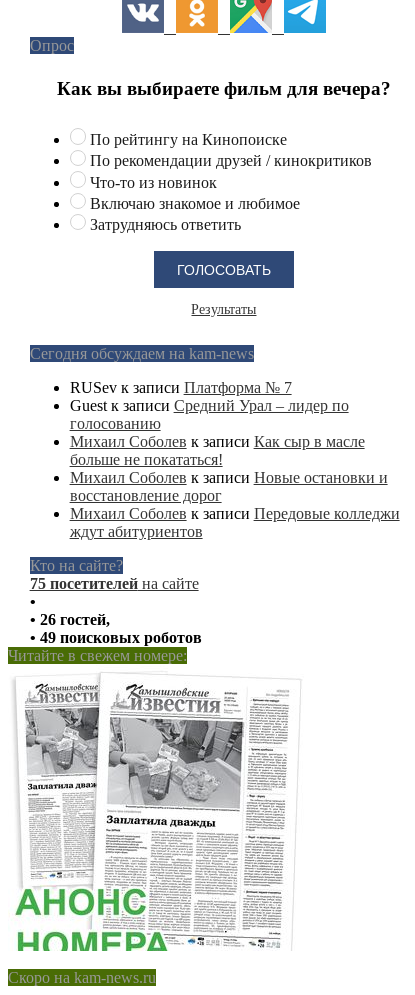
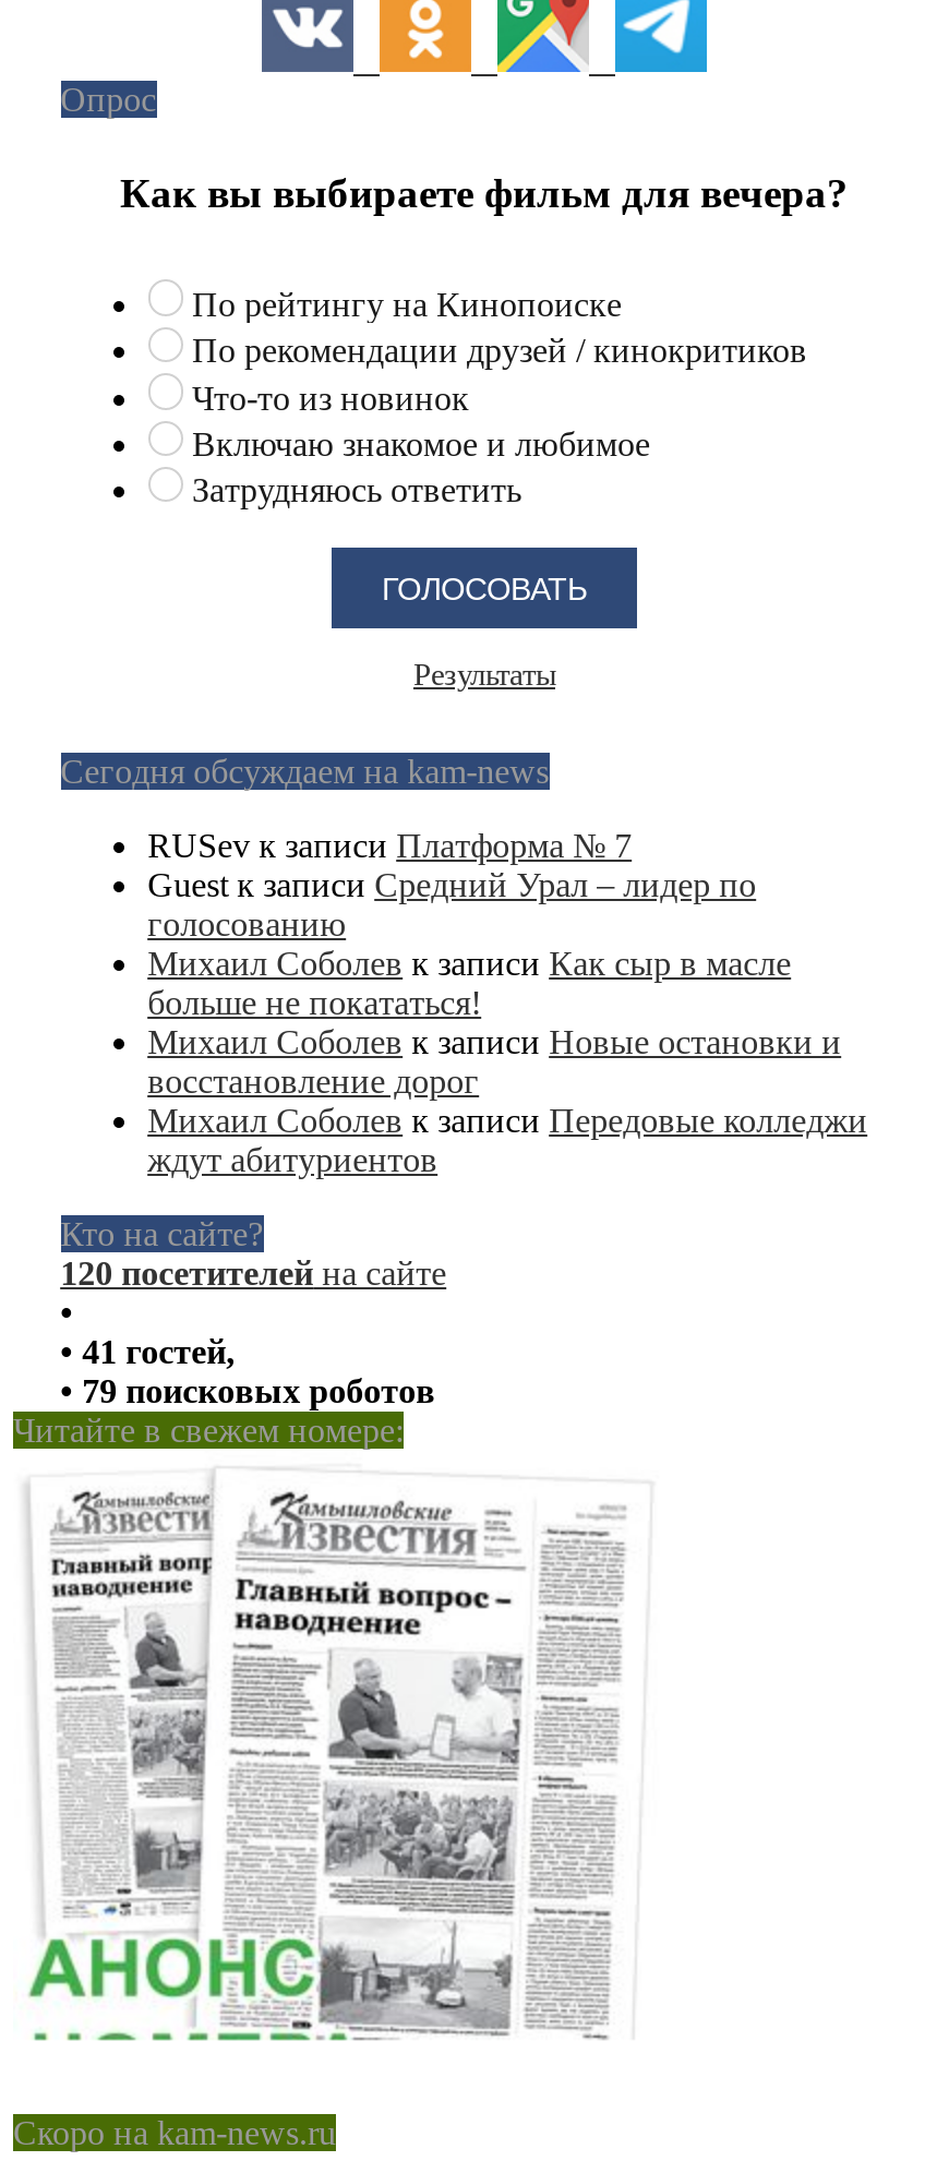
[30,575,199,592] 75 посетителей на сайте -> [60,1255,446,1292] 120 посетителей на сайте
[30,611,110,628] • 26 гостей, -> [60,1334,235,1371] • 41 гостей,
[30,629,202,646] • 49 поисковых роботов -> [60,1373,435,1410] • 79 поисковых роботов
[17,698,287,952] [image] -> [35,1527,622,2075] [image]

